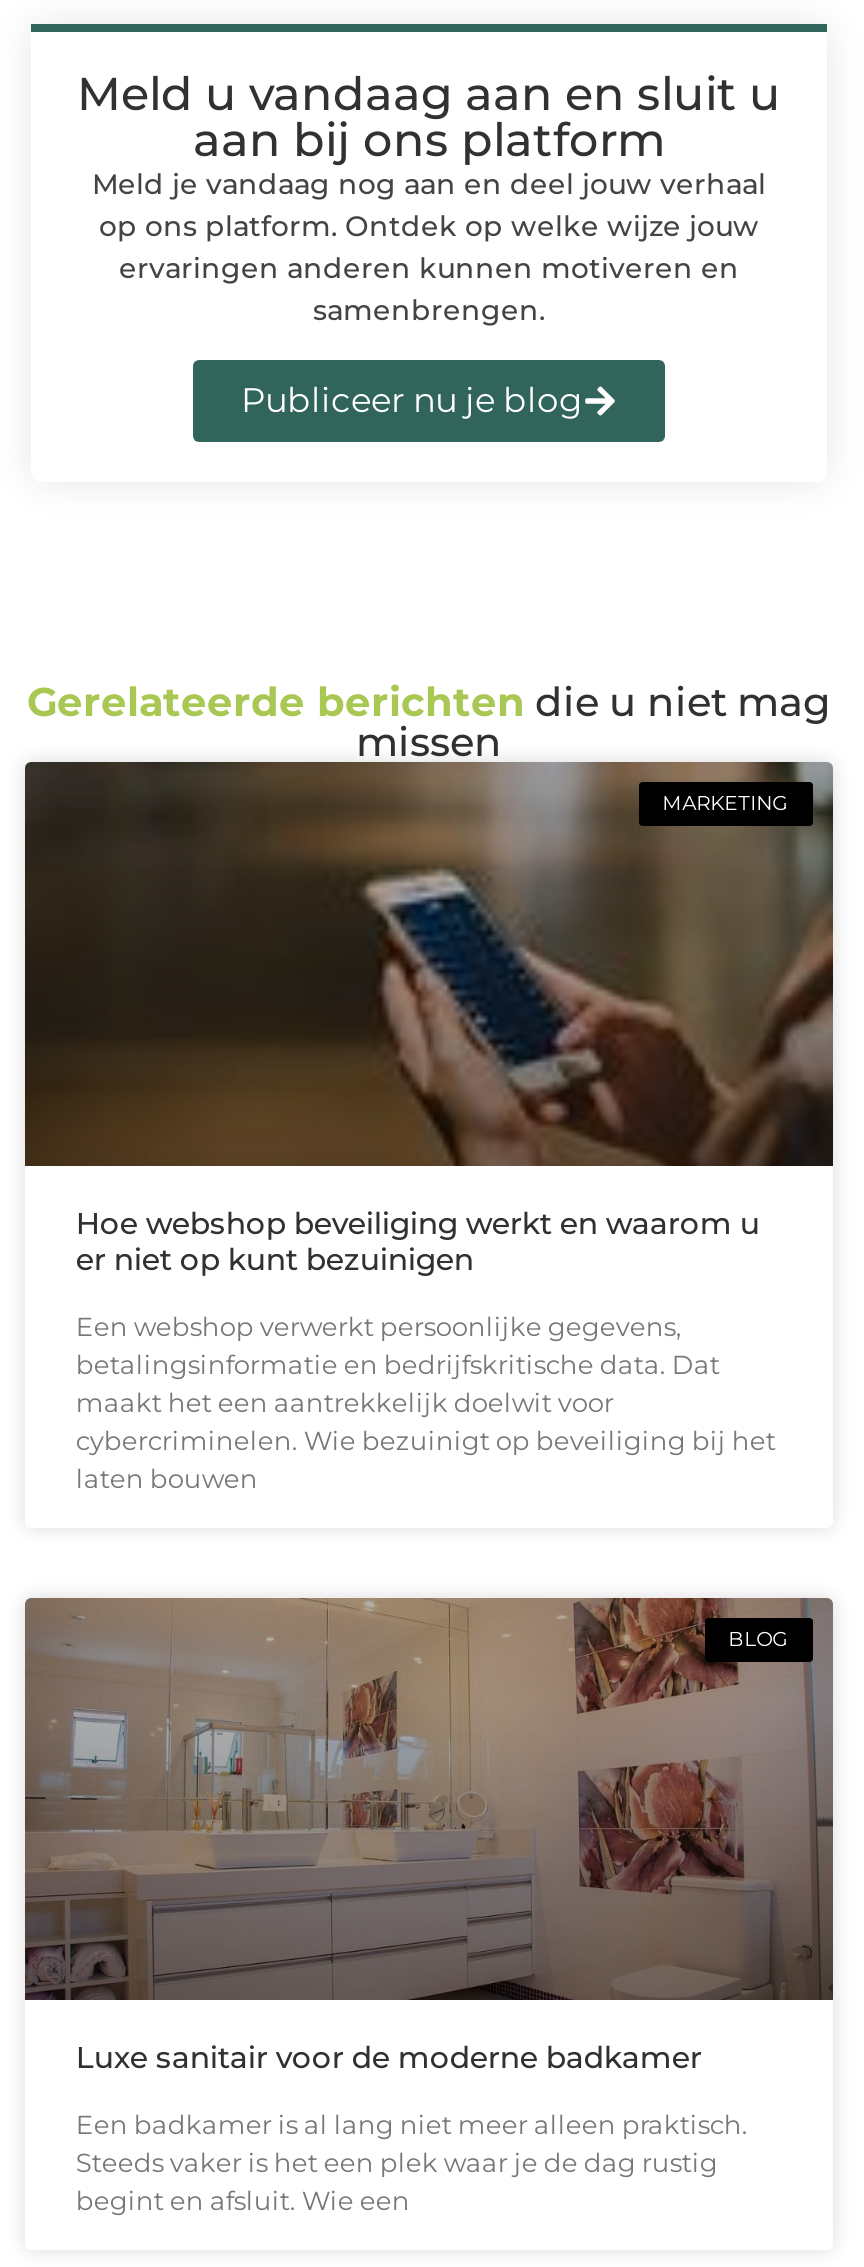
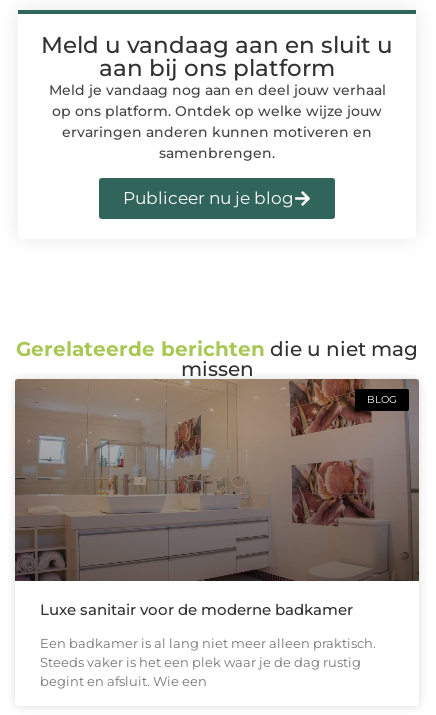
[27,760,833,1168] [image] | MARKETING -> none
[76,1204,776,1494] Hoe webshop beveiliging werkt en waarom u | er niet op kunt bezuinigen | Een webshop verwerkt persoonlijke gegevens, | betalingsinformatie en bedrijfskritische data. Dat | maakt het een aantrekkelijk doelwit voor | cybercriminelen. Wie bezuinigt op beveiliging bij het | laten bouwen -> none

